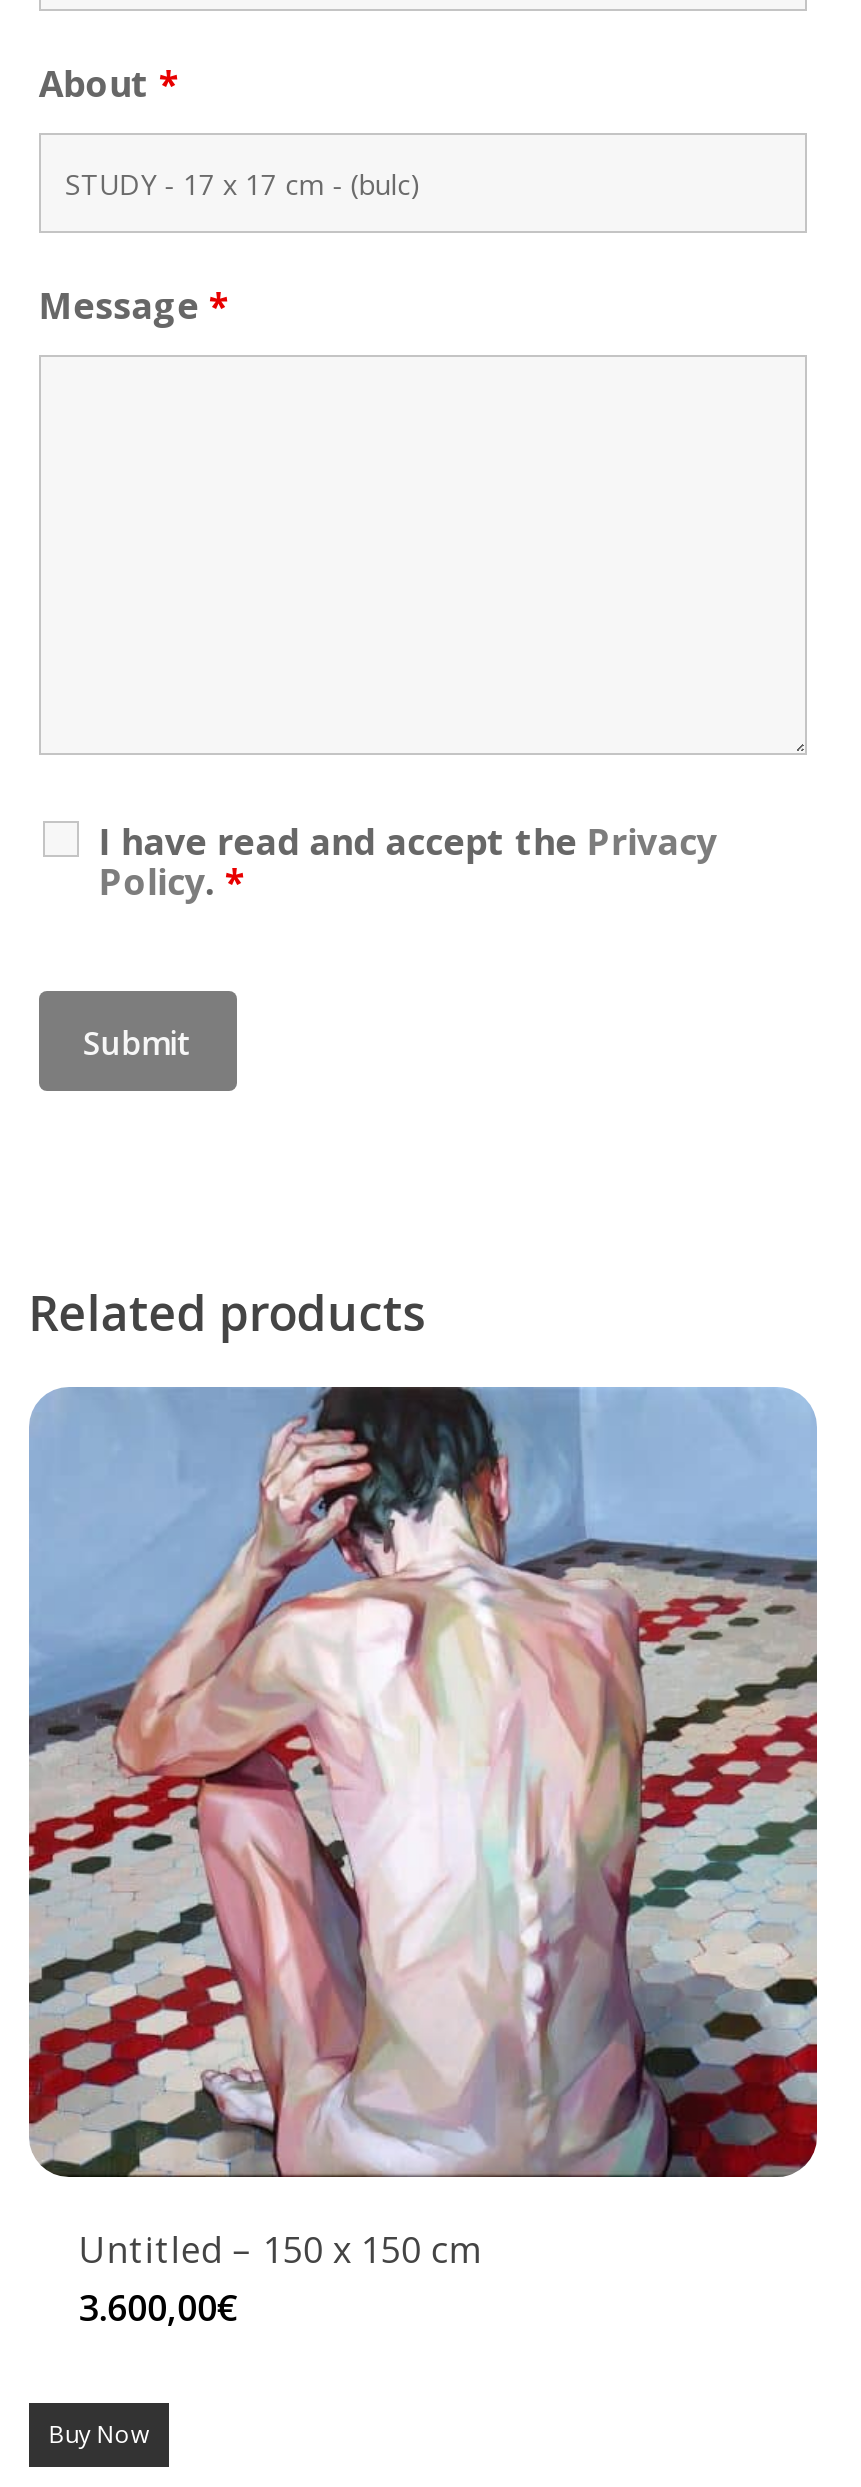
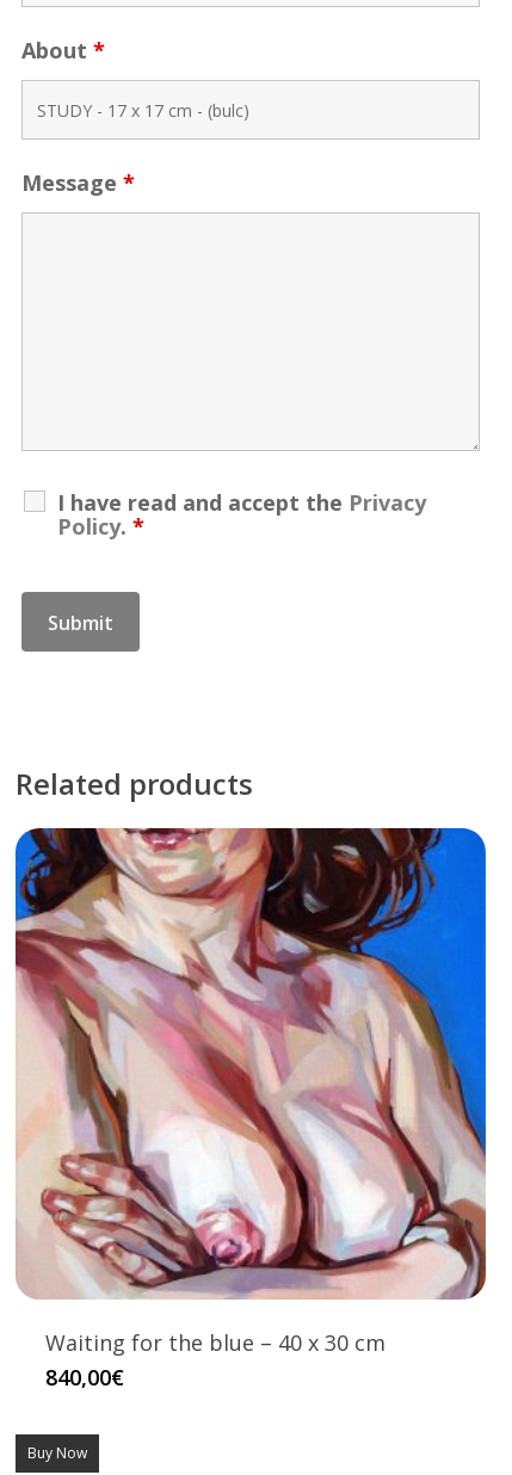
[27,1385,819,2330] [image] | Untitled – 150 x 150 cm | 3.600,00€ -> [14,827,487,1391] [image] | Waiting for the blue – 40 x 30 cm | 840,00€

